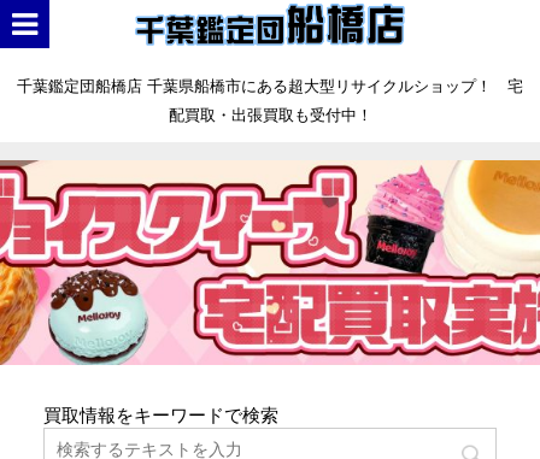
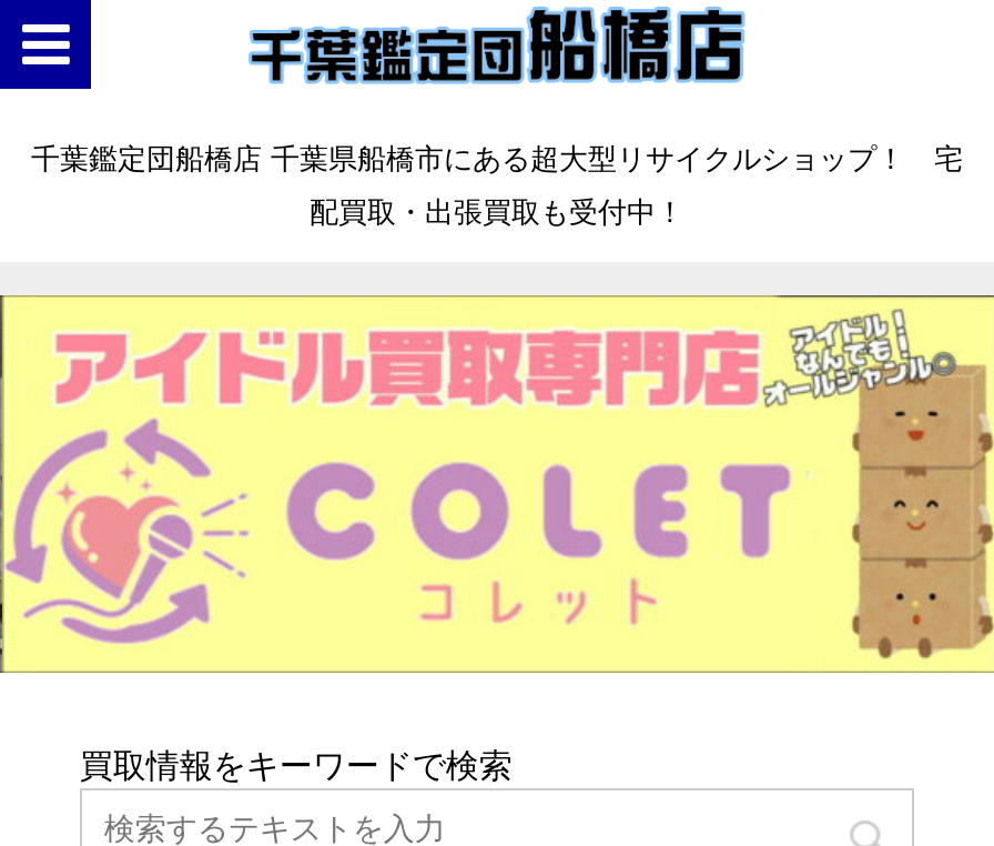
[4,160,536,365] [image] -> [7,293,987,673] [image]

